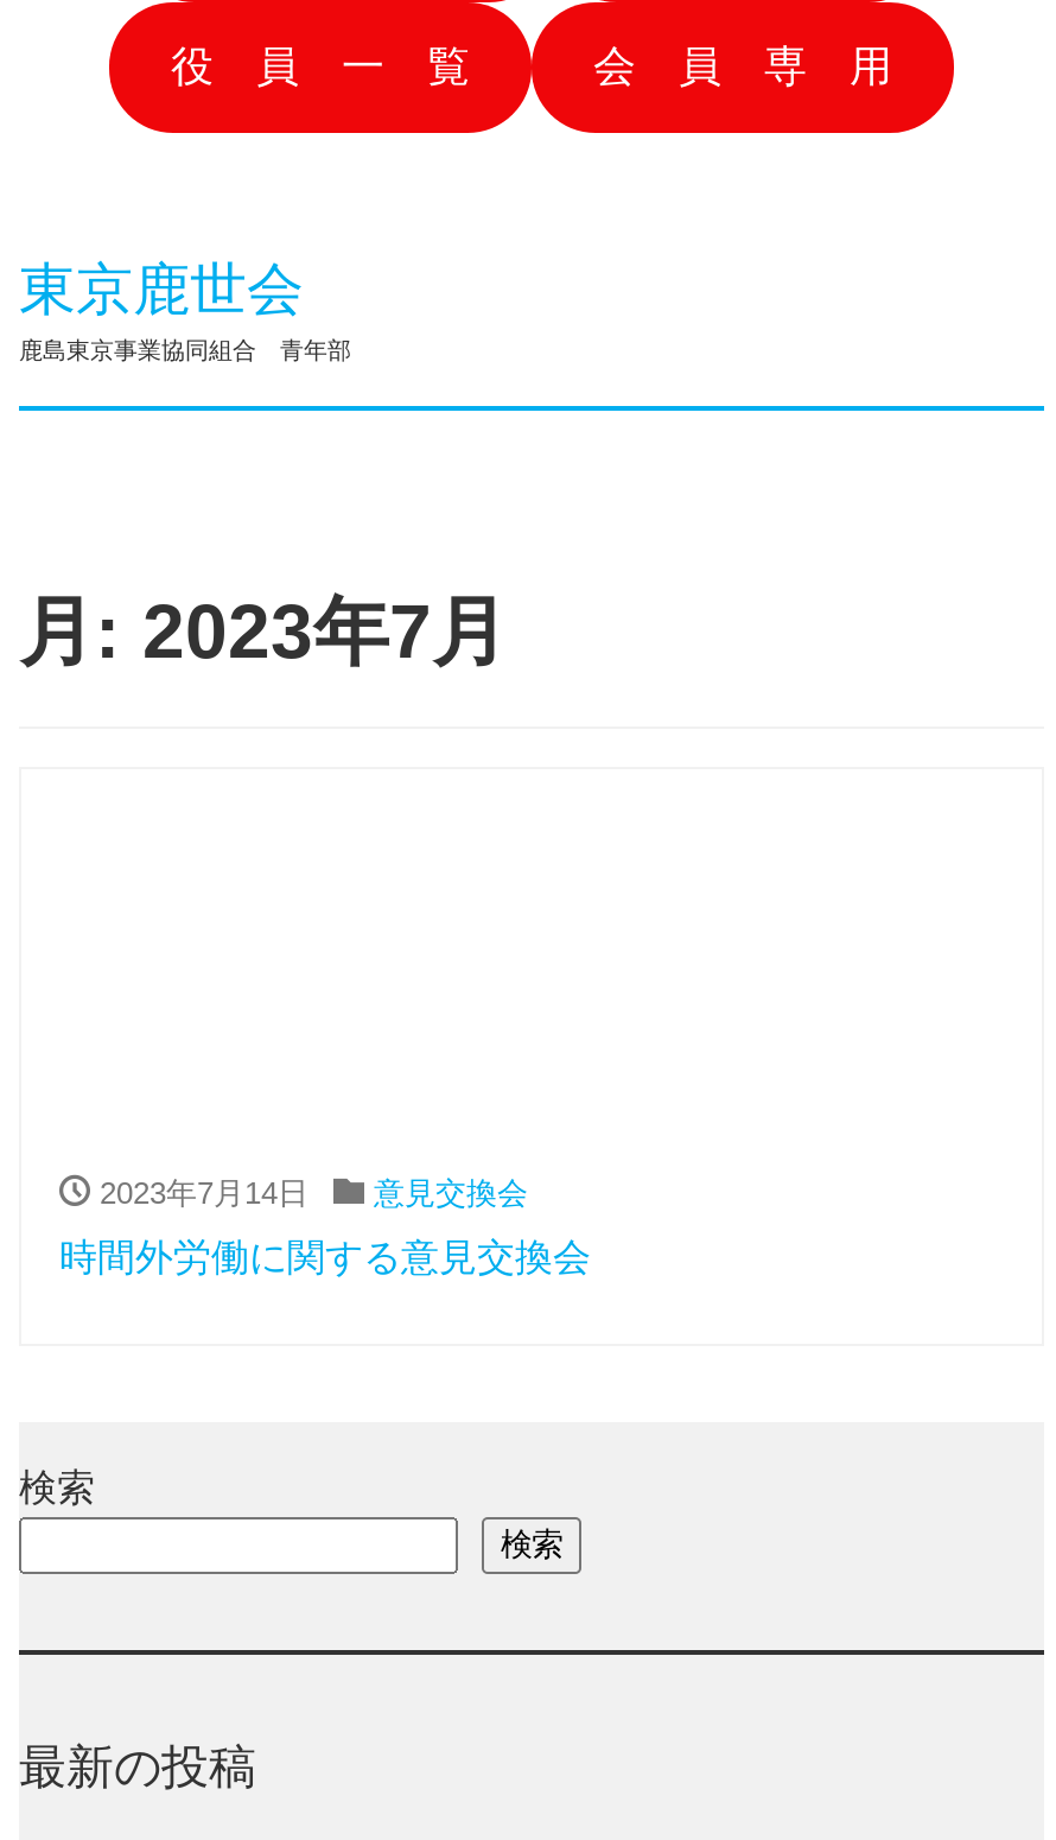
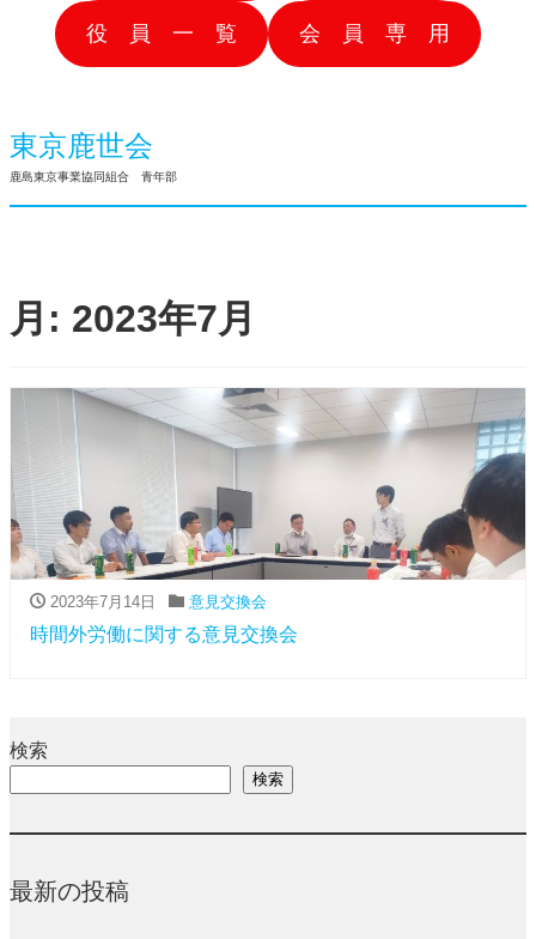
none -> [10,387,526,581] [image]

